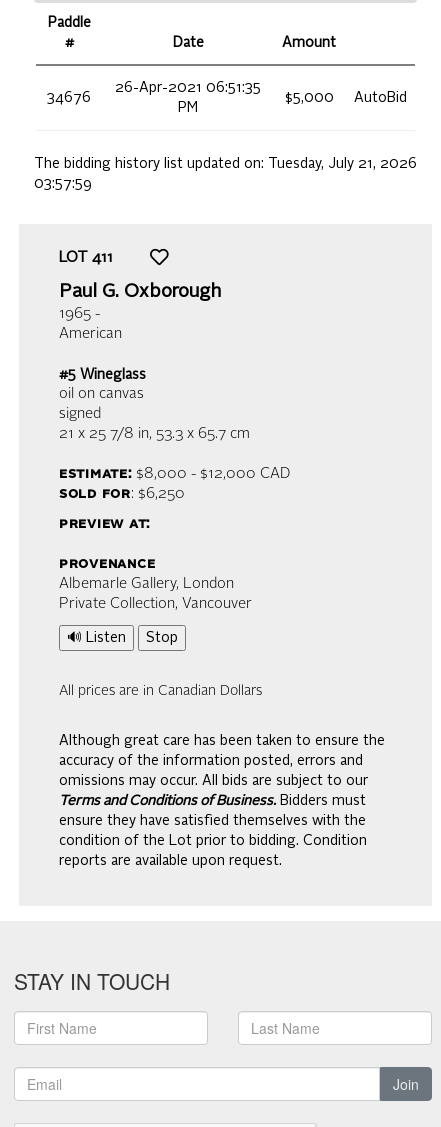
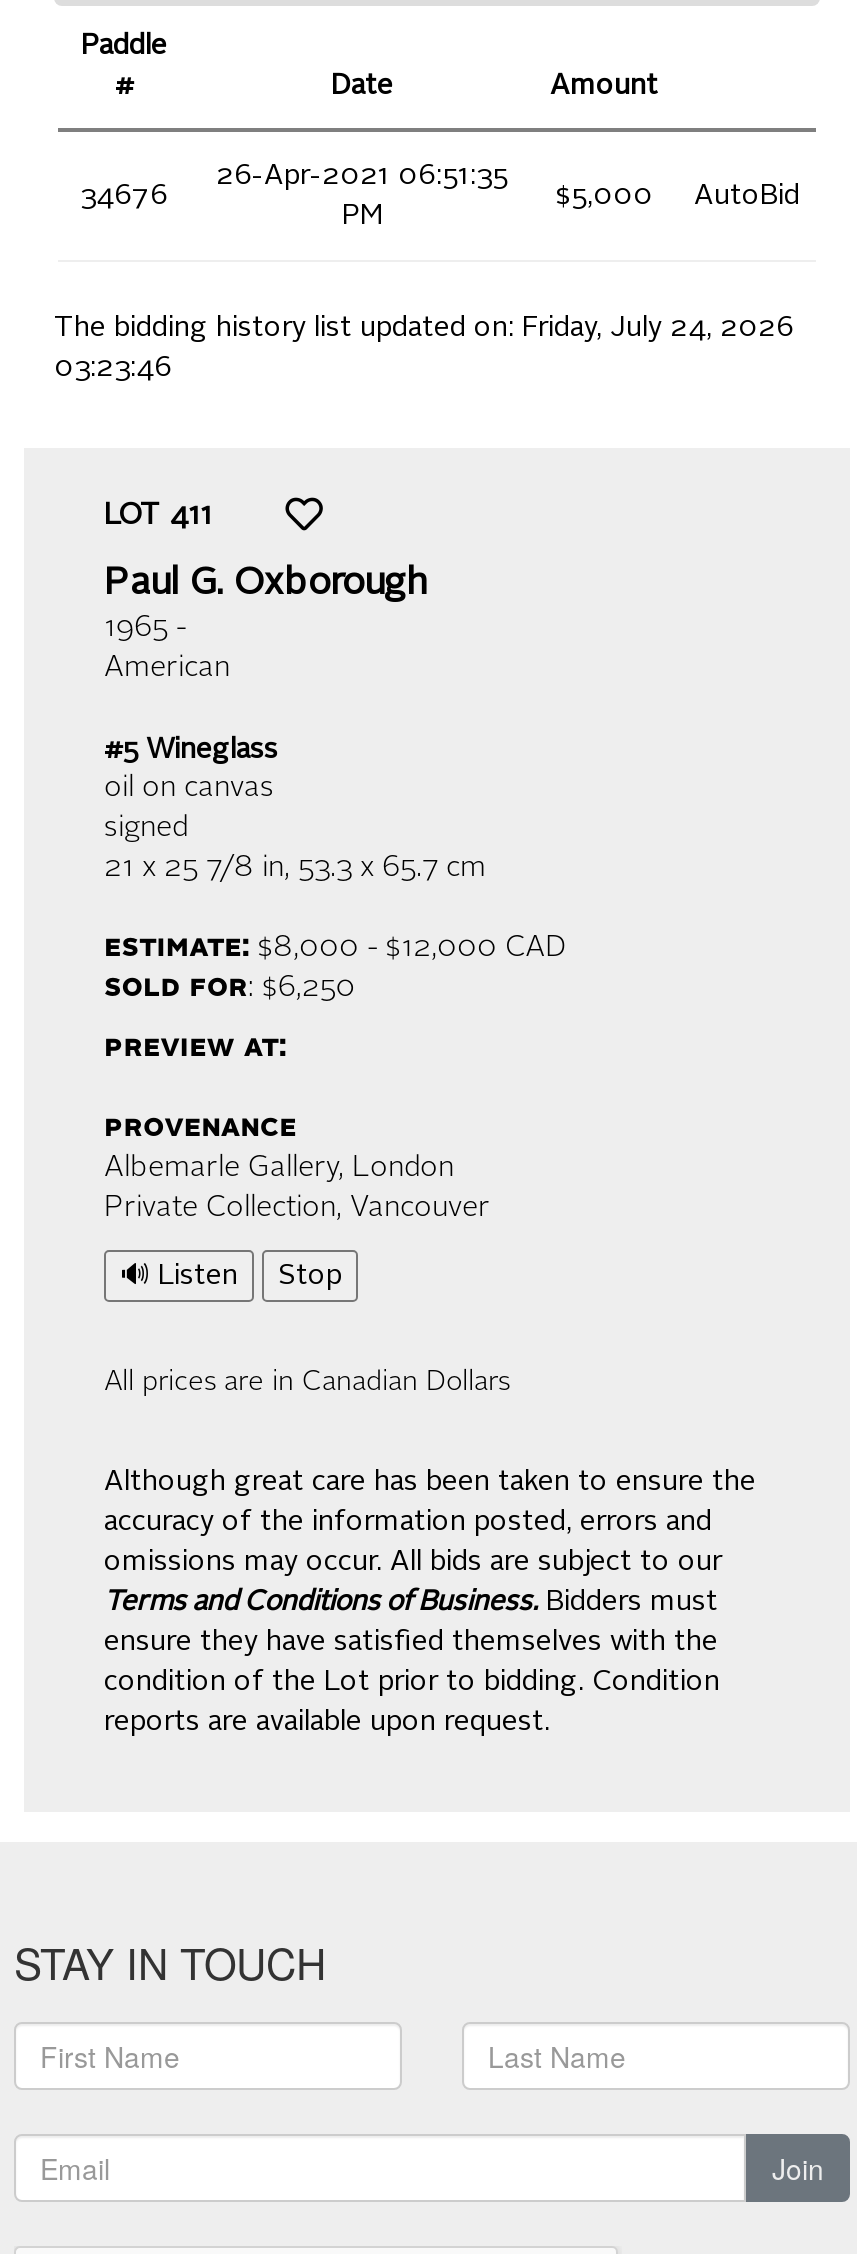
[34,156,417,170] The bidding history list updated on: Tuesday, July 21, 2026 -> [54,313,794,341] The bidding history list updated on: Friday, July 24, 2026
[34,176,92,190] 03:57:59 -> [54,353,172,381] 03:23:46

